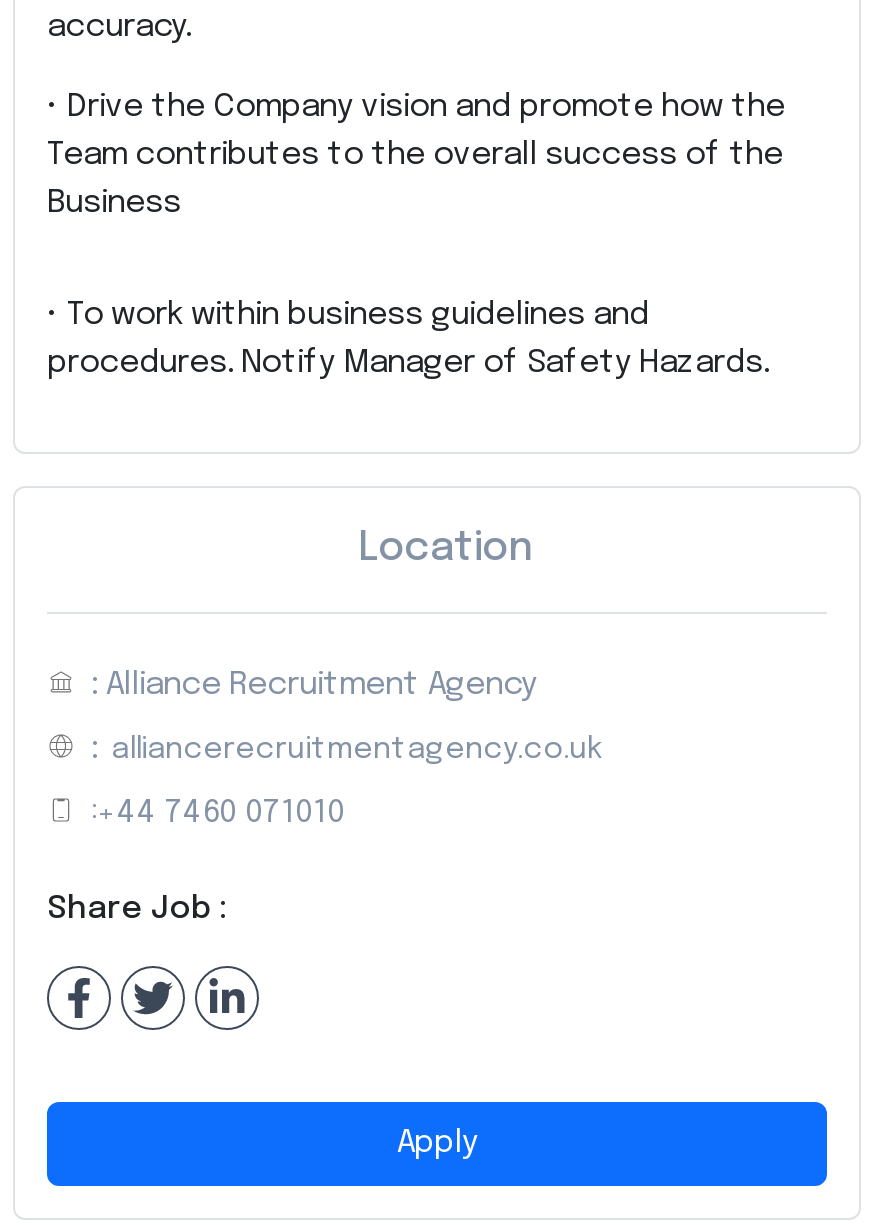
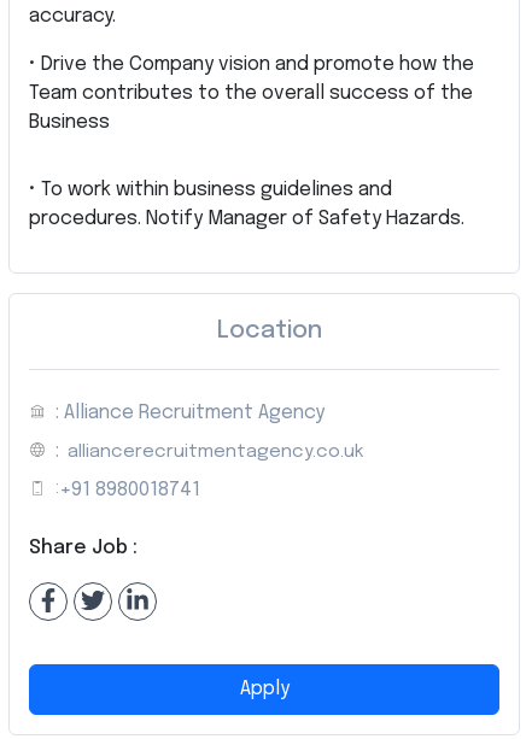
[91,795,345,829] :+44 7460 071010 -> [55,479,200,500] :+91 8980018741

